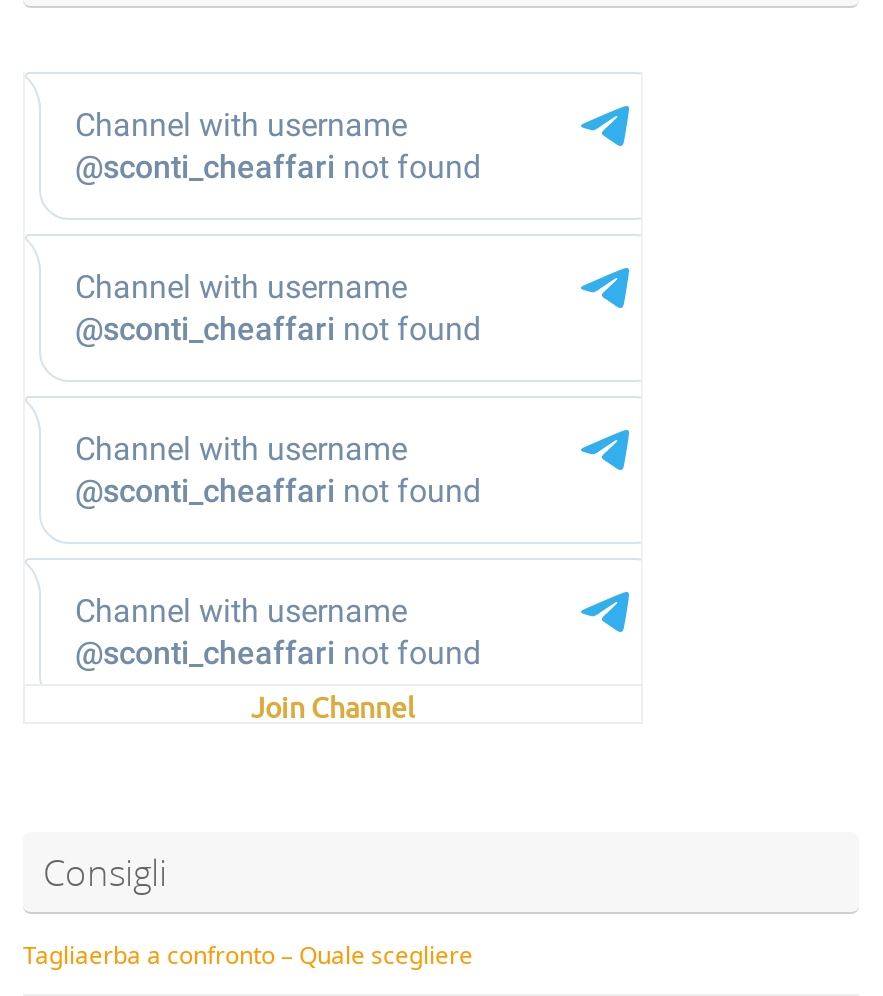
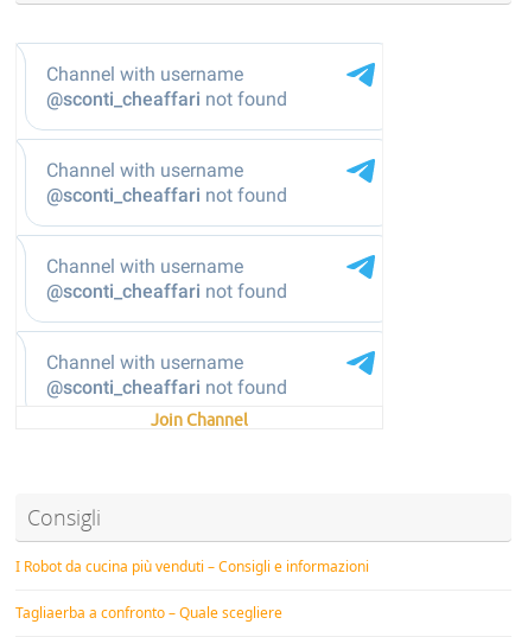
none -> [15,556,369,577] I Robot da cucina più venduti – Consigli e informazioni

